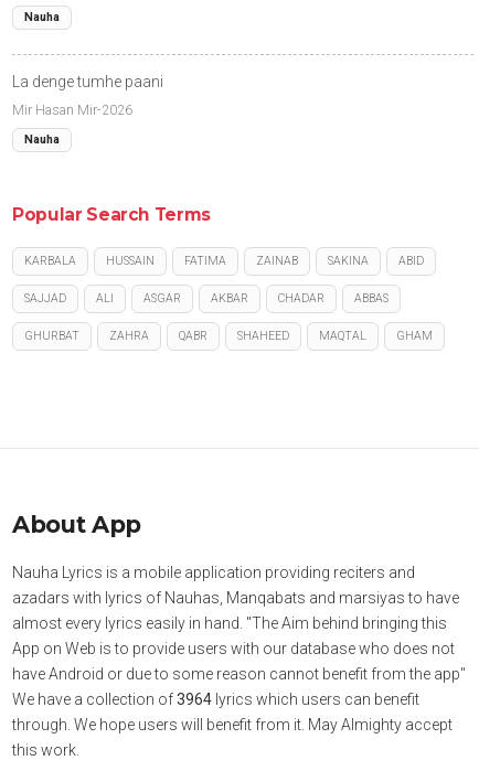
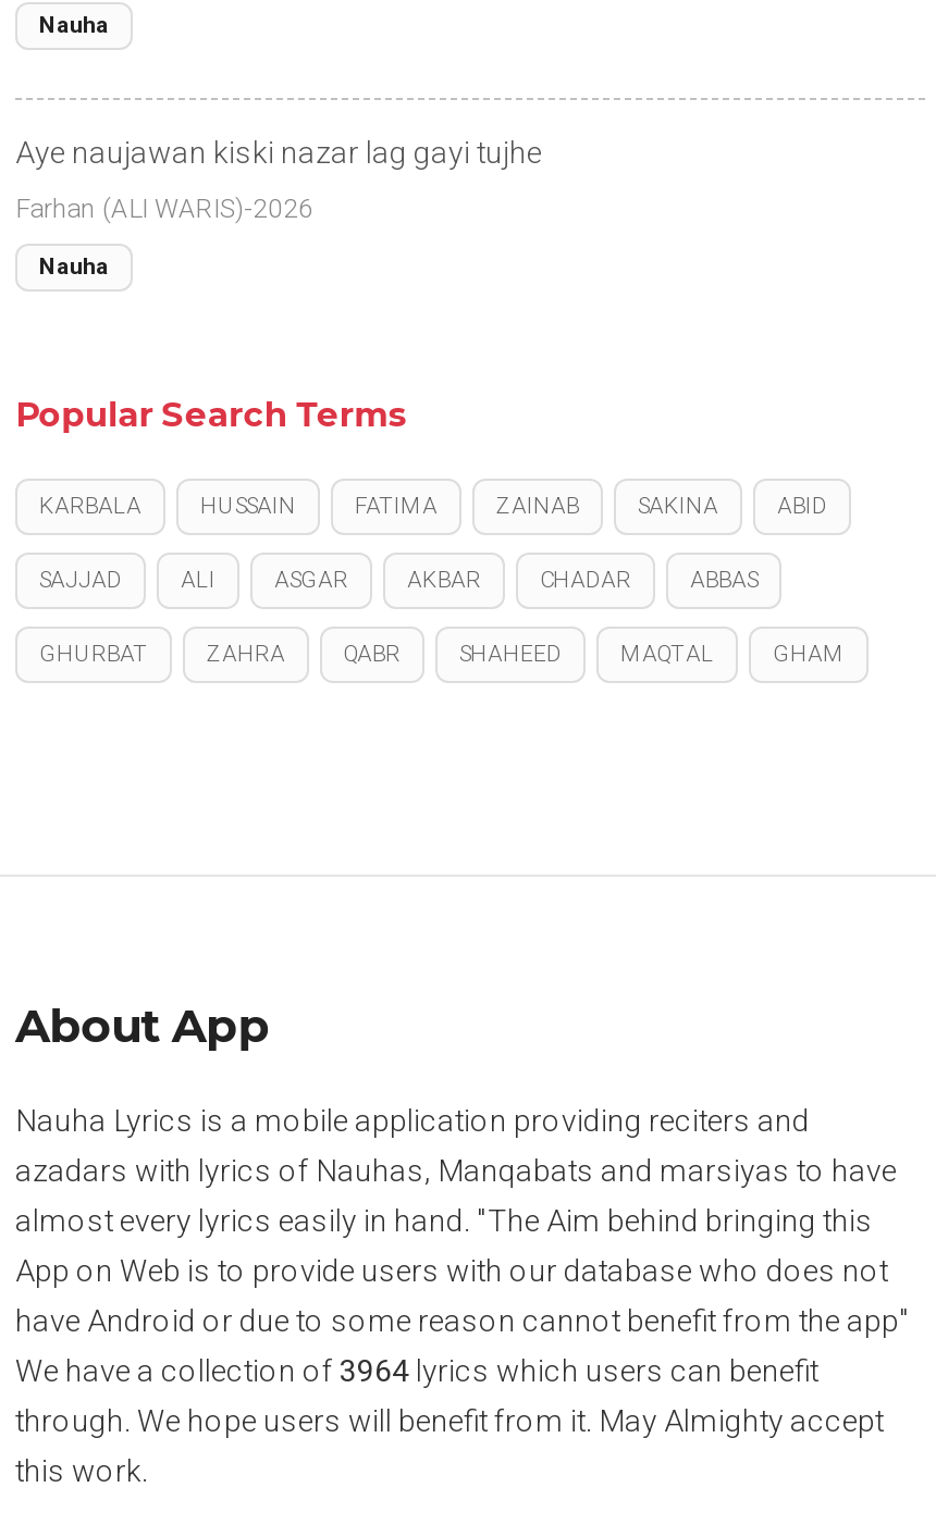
[12,72,163,90] La denge tumhe paani -> [15,134,542,169] Aye naujawan kiski nazar lag gayi tujhe
[12,102,132,118] Mir Hasan Mir-2026 -> [15,193,313,223] Farhan (ALI WARIS)-2026

